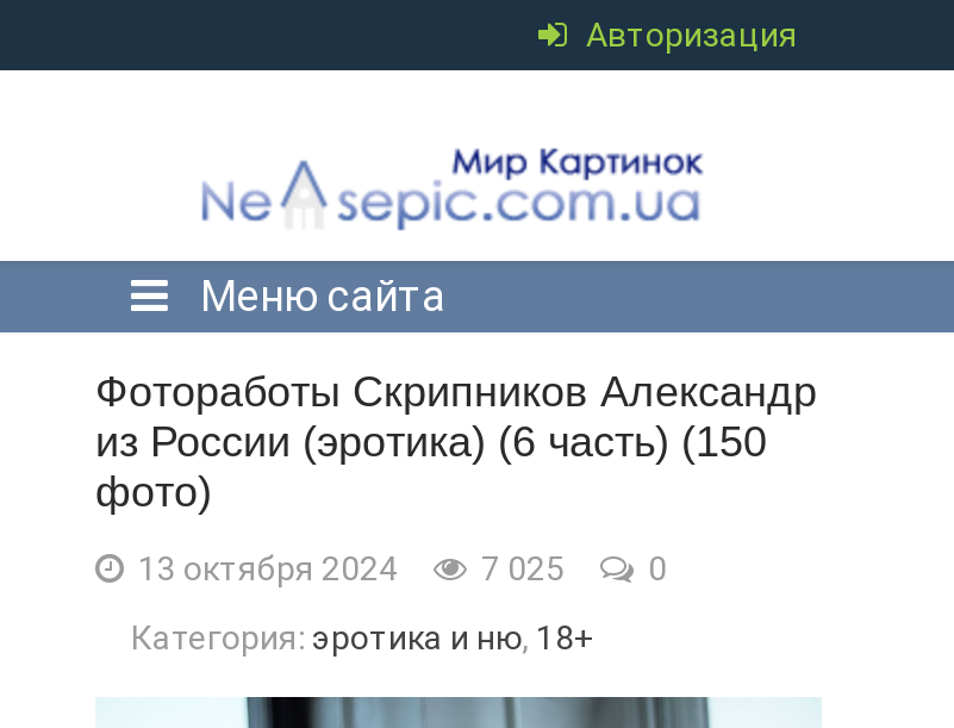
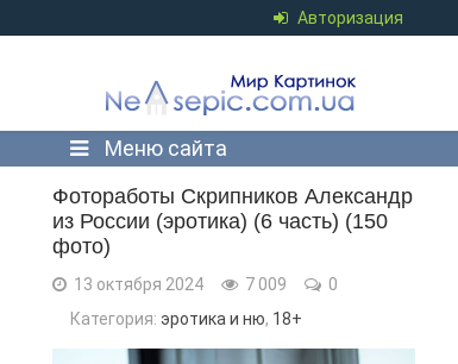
[131,549,667,587] 13 октября 2024 7 025 0 -> [70,275,338,294] 13 октября 2024 7 009 0

